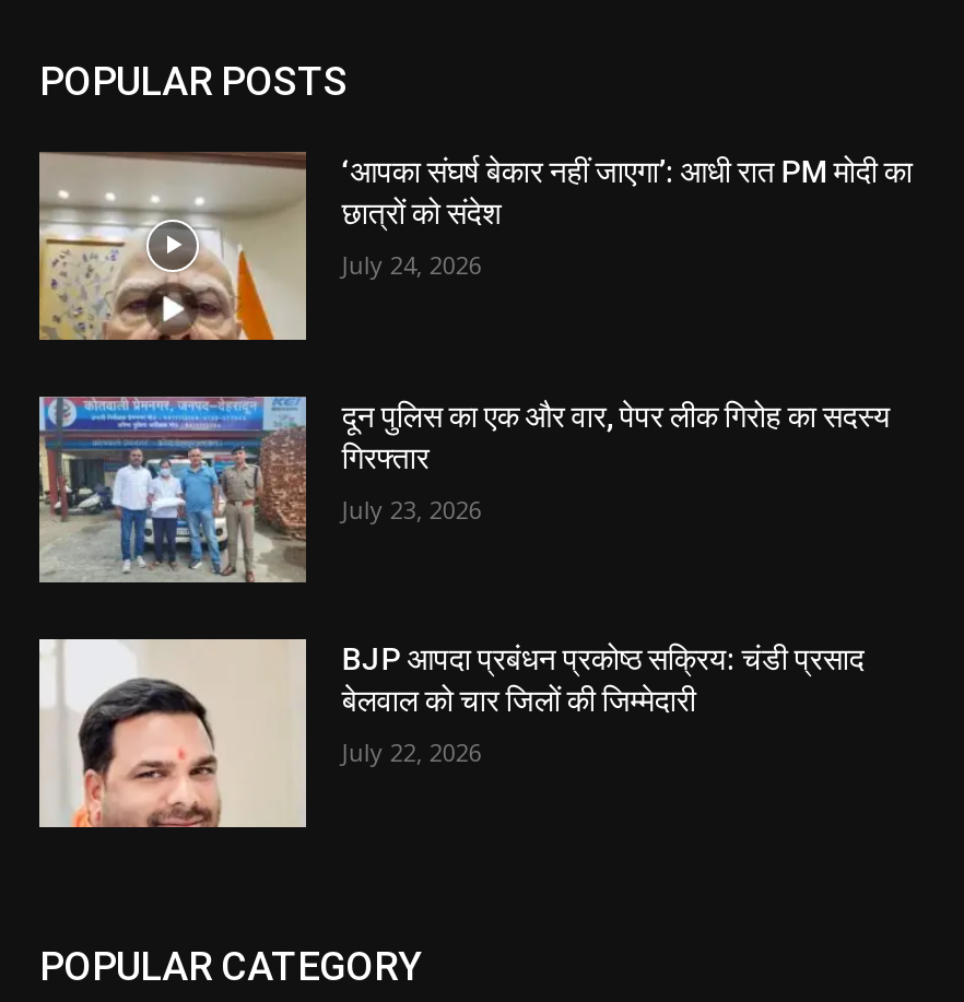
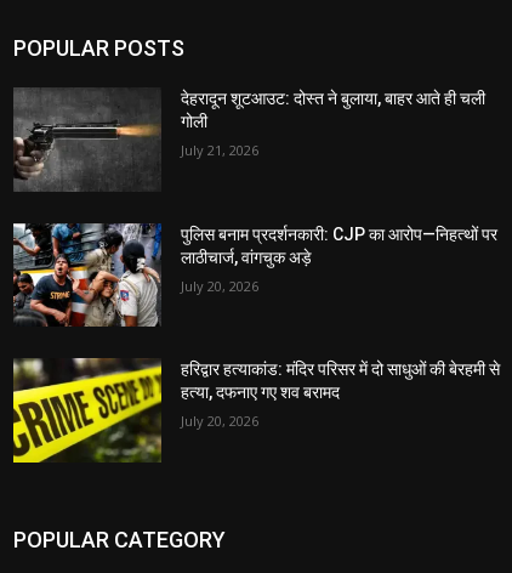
[37,152,912,342] [image] | ‘आपका संघर्ष बेकार नहीं जाएगा’: आधी रात PM मोदी का | छात्रों को संदेश -> [13,89,486,192] [image] | देहरादून शूटआउट: दोस्त ने बुलाया, बाहर आते ही चली | गोली
[342,248,482,281] July 24, 2026 -> [181,141,259,159] July 21, 2026
[37,394,891,585] [image] | दून पुलिस का एक और वार, पेपर लीक गिरोह का सदस्य | गिरफ्तार -> [13,222,498,327] [image] | पुलिस बनाम प्रदर्शनकारी: CJP का आरोप—निहत्थों पर | लाठीचार्ज, वांगचुक अड़े
[342,492,482,525] July 23, 2026 -> [181,276,259,295] July 20, 2026
[37,637,864,829] [image] | BJP आपदा प्रबंधन प्रकोष्ठ सक्रिय: चंडी प्रसाद | बेलवाल को चार जिलों की जिम्मेदारी -> [12,357,500,464] [image] | हरिद्वार हत्याकांड: मंदिर परिसर में दो साधुओं की बेरहमी से | हत्या, दफनाए गए शव बरामद
[342,736,482,769] July 22, 2026 -> [181,412,259,430] July 20, 2026

